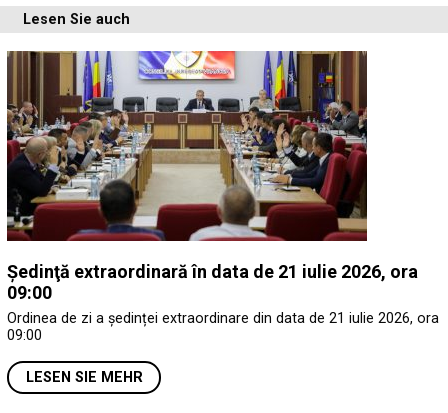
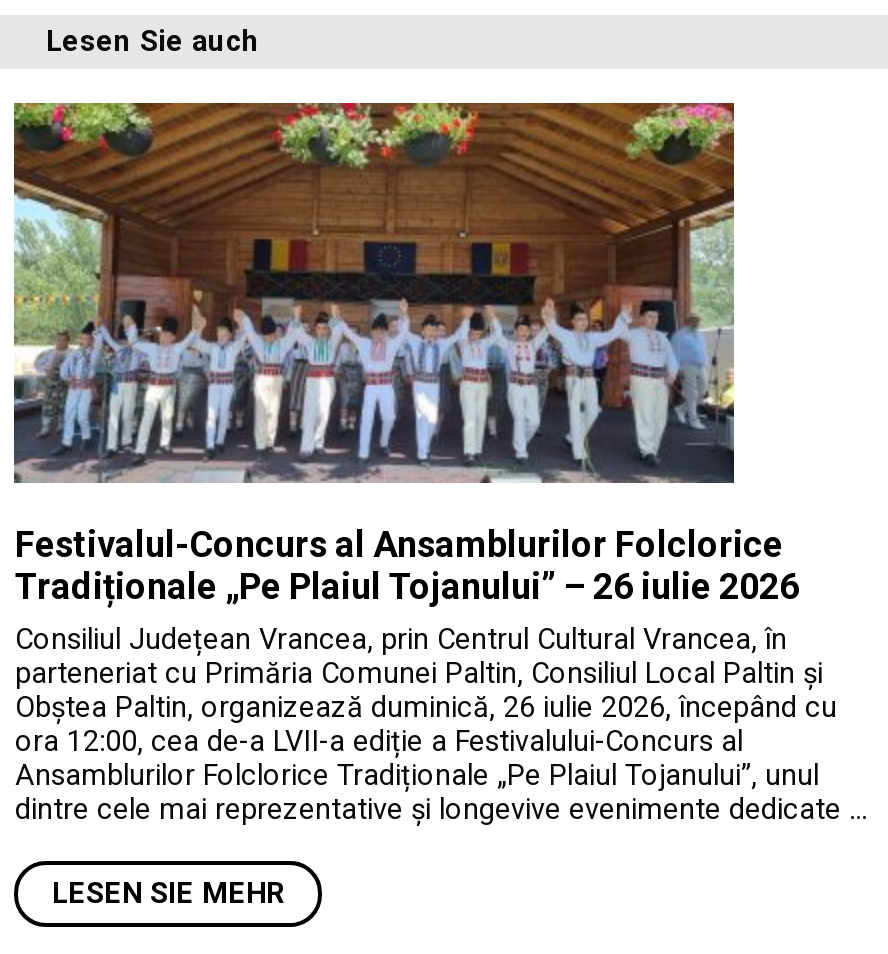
[6,50,368,185] [image] -> [12,101,736,485] [image]
[7,260,439,344] Ședinţă extraordinară în data de 21 iulie 2026, ora | 09:00 | Ordinea de zi a ședinței extraordinare din data de 21 iulie 2026, ora | 09:00 -> [15,524,867,826] Festivalul-Concurs al Ansamblurilor Folclorice | Tradiționale „Pe Plaiul Tojanului” – 26 iulie 2026 | Consiliul Județean Vrancea, prin Centrul Cultural Vrancea, în | parteneriat cu Primăria Comunei Paltin, Consiliul Local Paltin și | Obștea Paltin, organizează duminică, 26 iulie 2026, începând cu | ora 12:00, cea de-a LVII-a ediție a Festivalului-Concurs al | Ansamblurilor Folclorice Tradiționale „Pe Plaiul Tojanului”, unul | dintre cele mai reprezentative și longevive evenimente dedicate …

